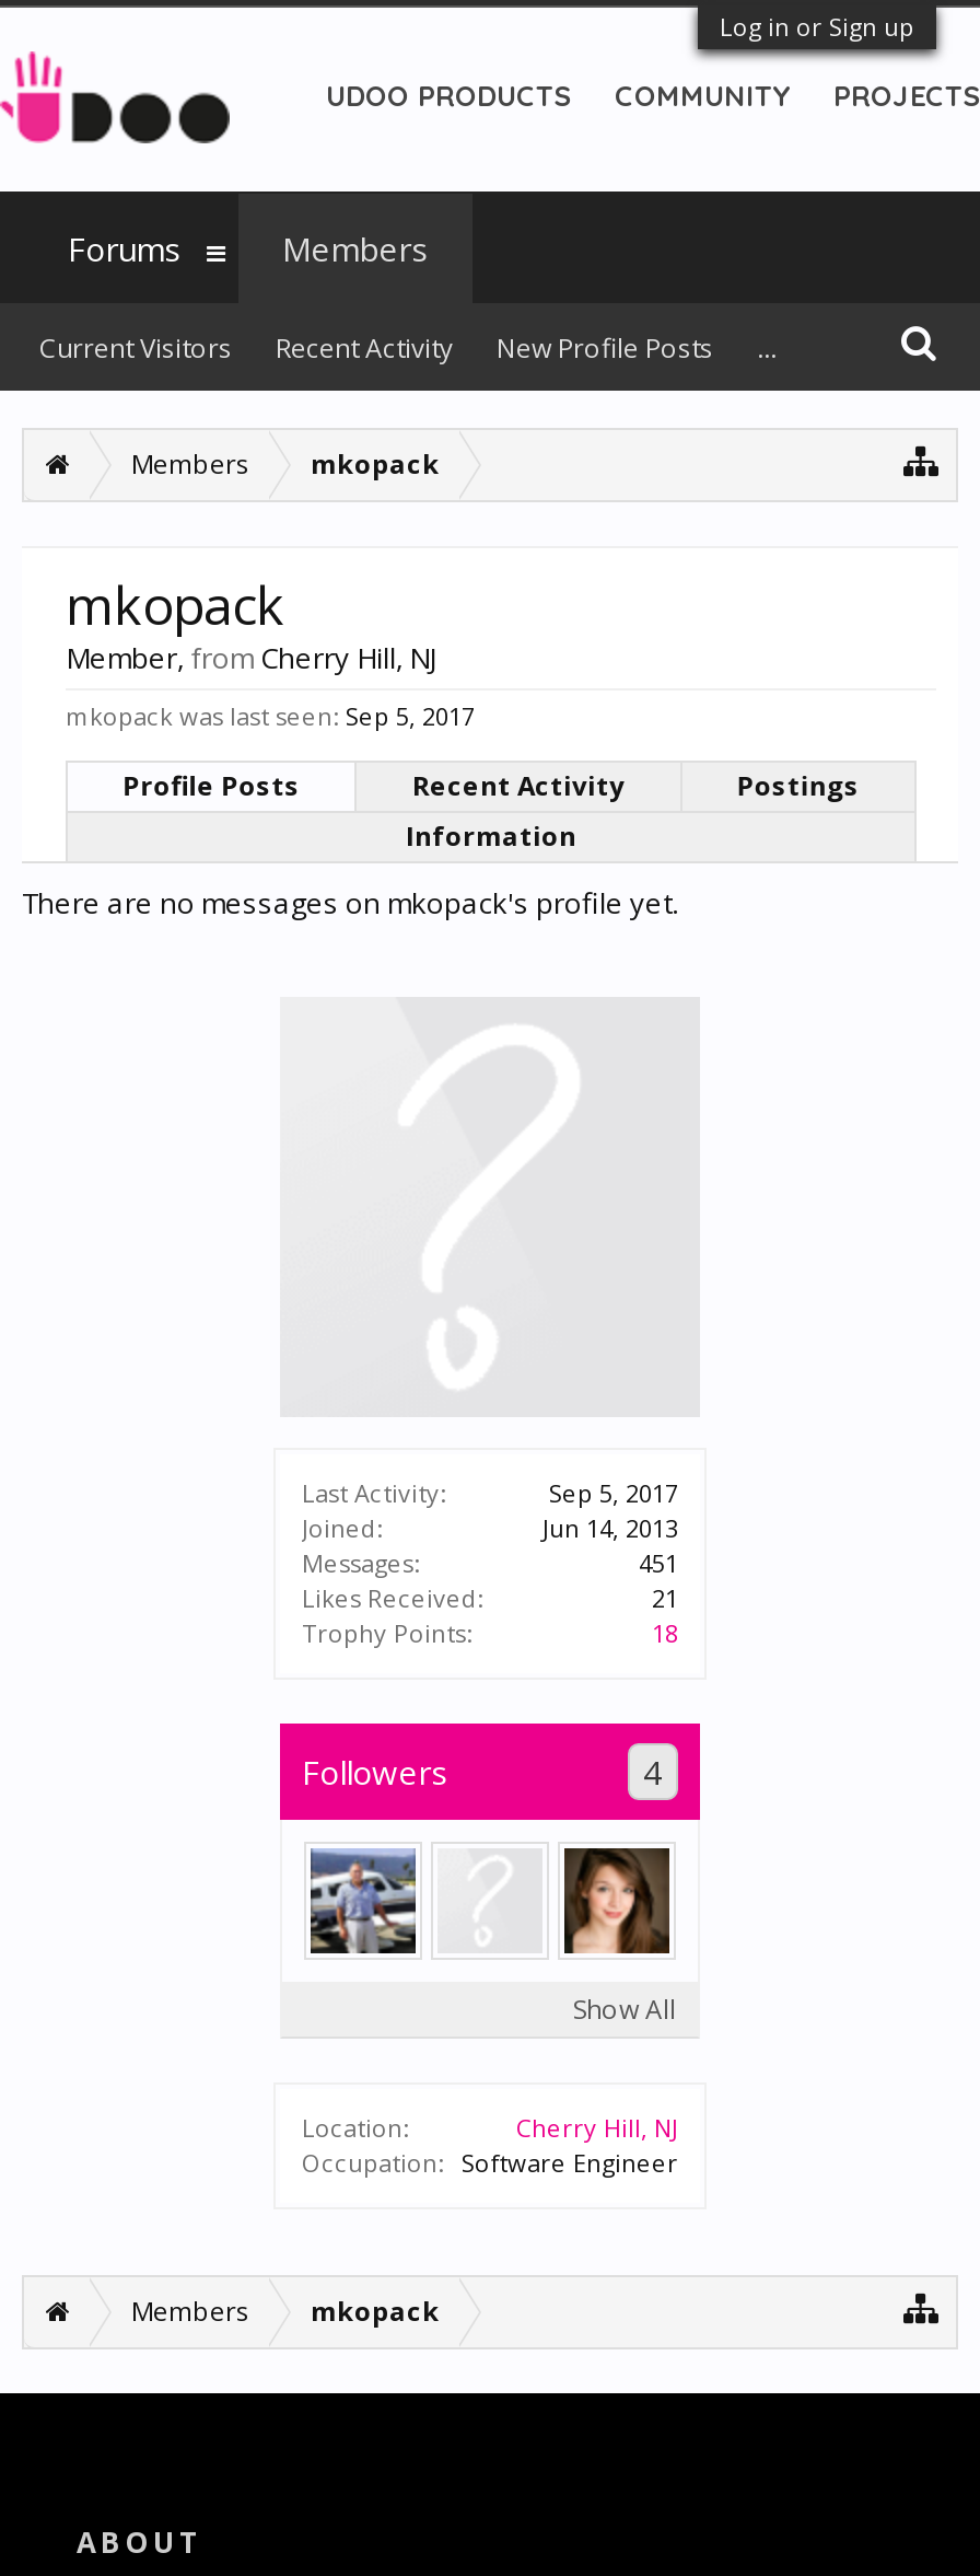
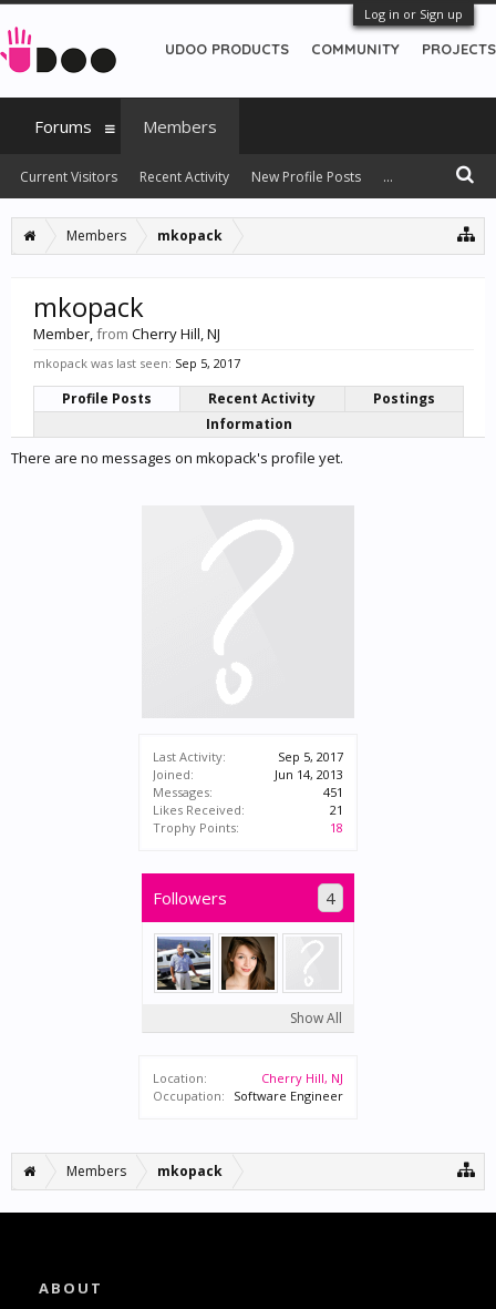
none -> [220,935,276,991] [image]
[562,1846,672,1956] [image] -> none

